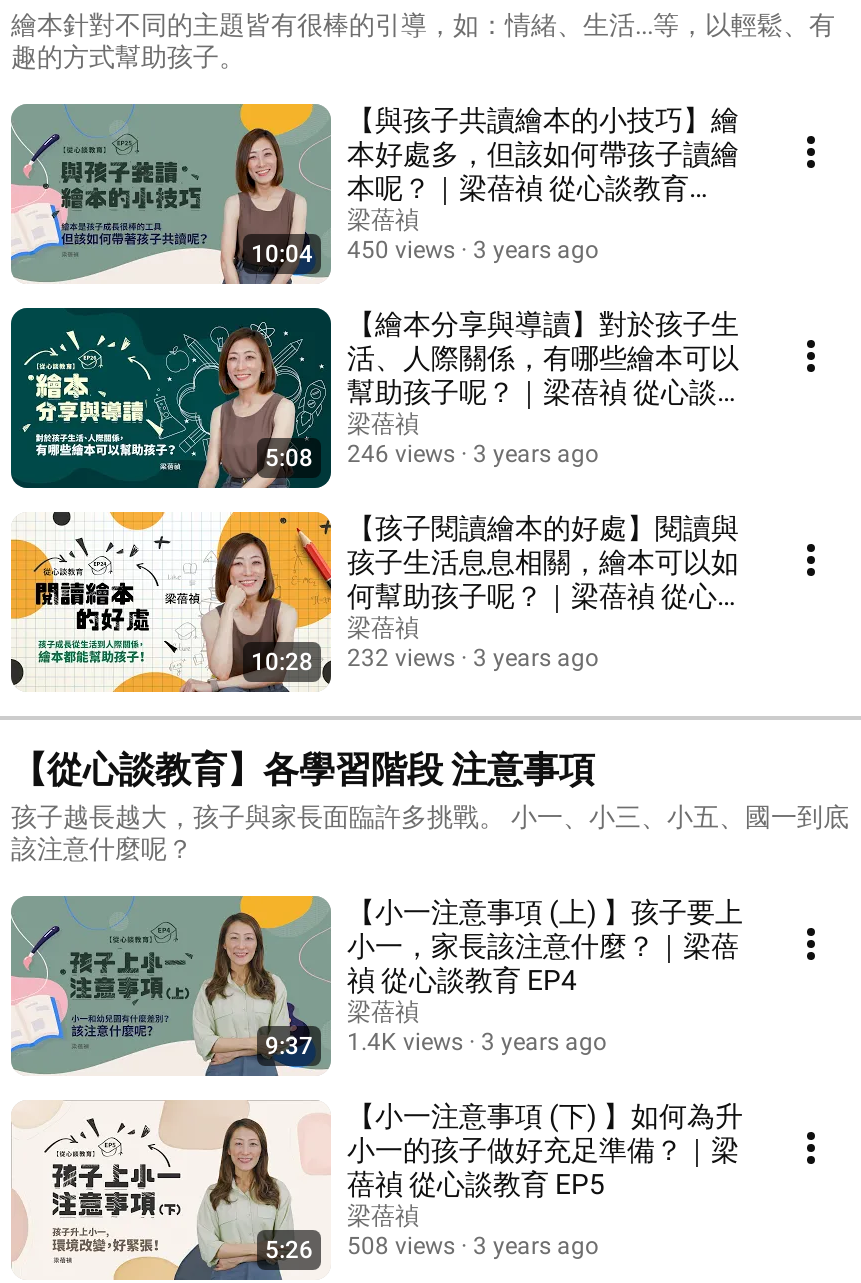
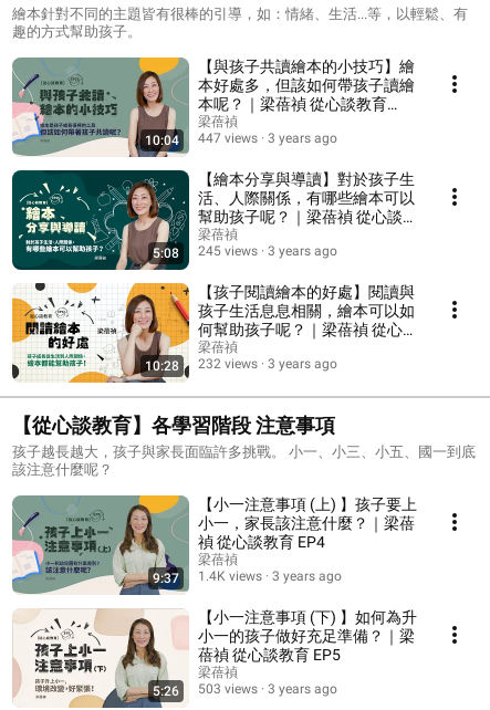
[251,235,599,267] 10:04 450 views 3 years ago -> [145,130,337,148] 10:04 447 views 3 years ago
[265,439,599,471] 5:08 246 views 3 years ago -> [153,243,337,260] 5:08 245 views 3 years ago
[265,1231,599,1263] 5:26 508 views 3 years ago -> [153,681,337,698] 5:26 503 views 3 years ago

